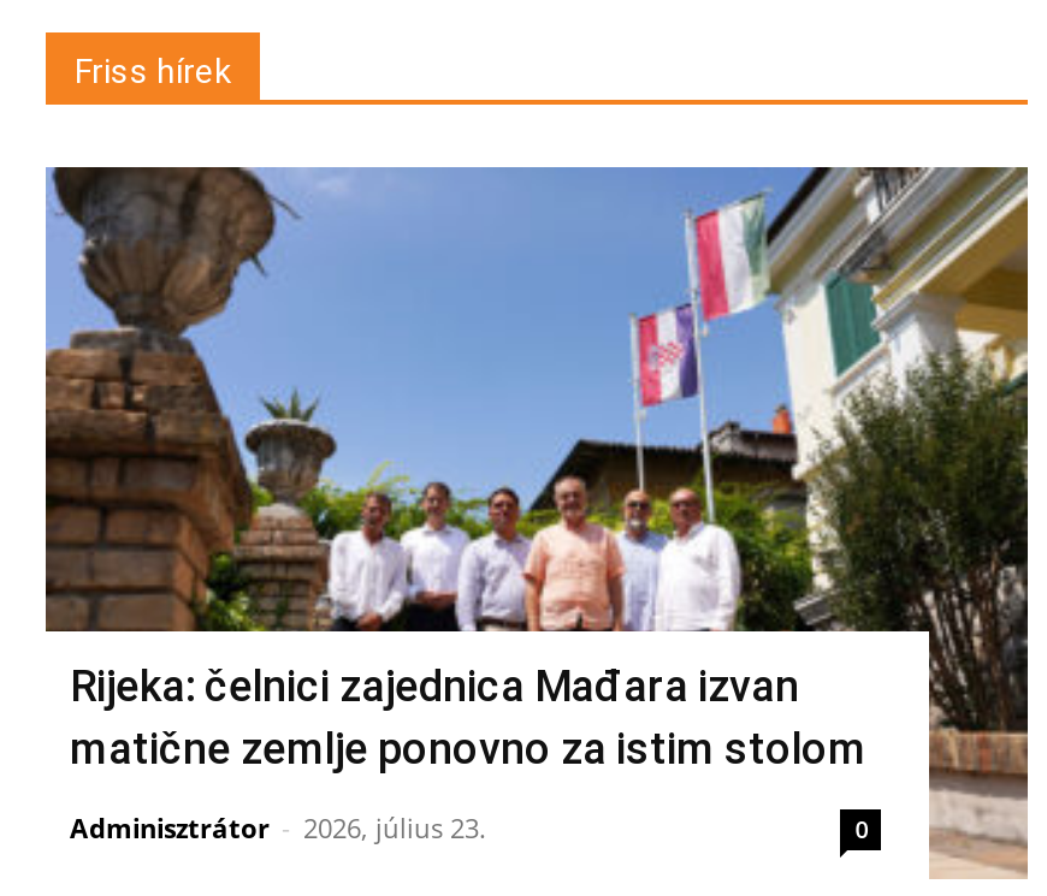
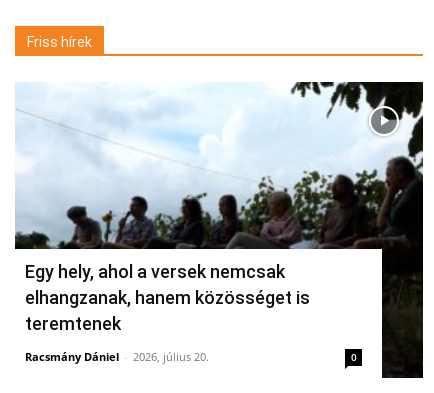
[43,164,1030,880] [image] | Rijeka: čelnici zajednica Mađara izvan | matične zemlje ponovno za istim stolom -> [15,81,424,379] [image] | Egy hely, ahol a versek nemcsak | elhangzanak, hanem közösséget is | teremtenek
[70,811,486,847] Adminisztrátor - 2026, július 23. -> [25,349,209,364] Racsmány Dániel - 2026, július 20.

